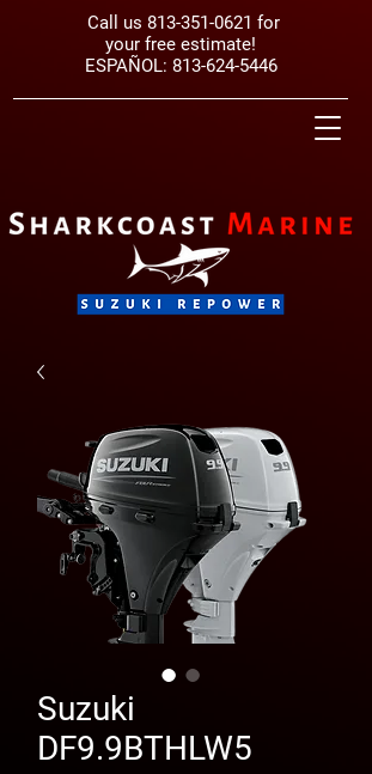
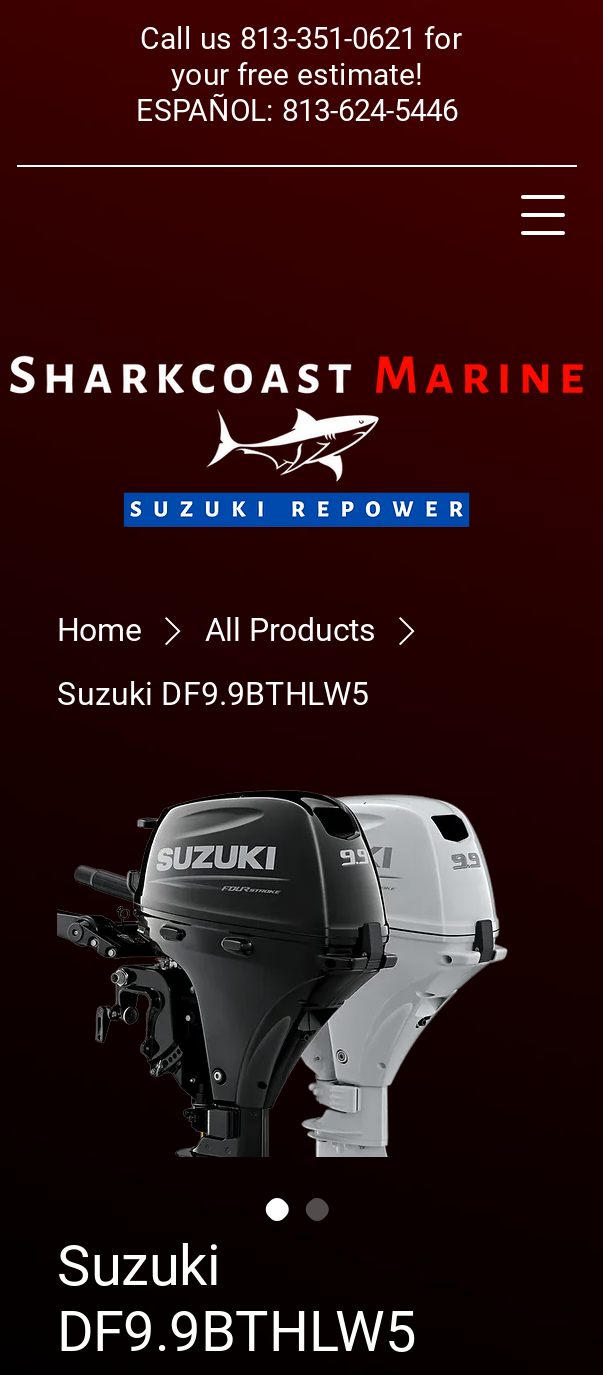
none -> [57,611,375,713] Home | All Products | Suzuki DF9.9BTHLW5

